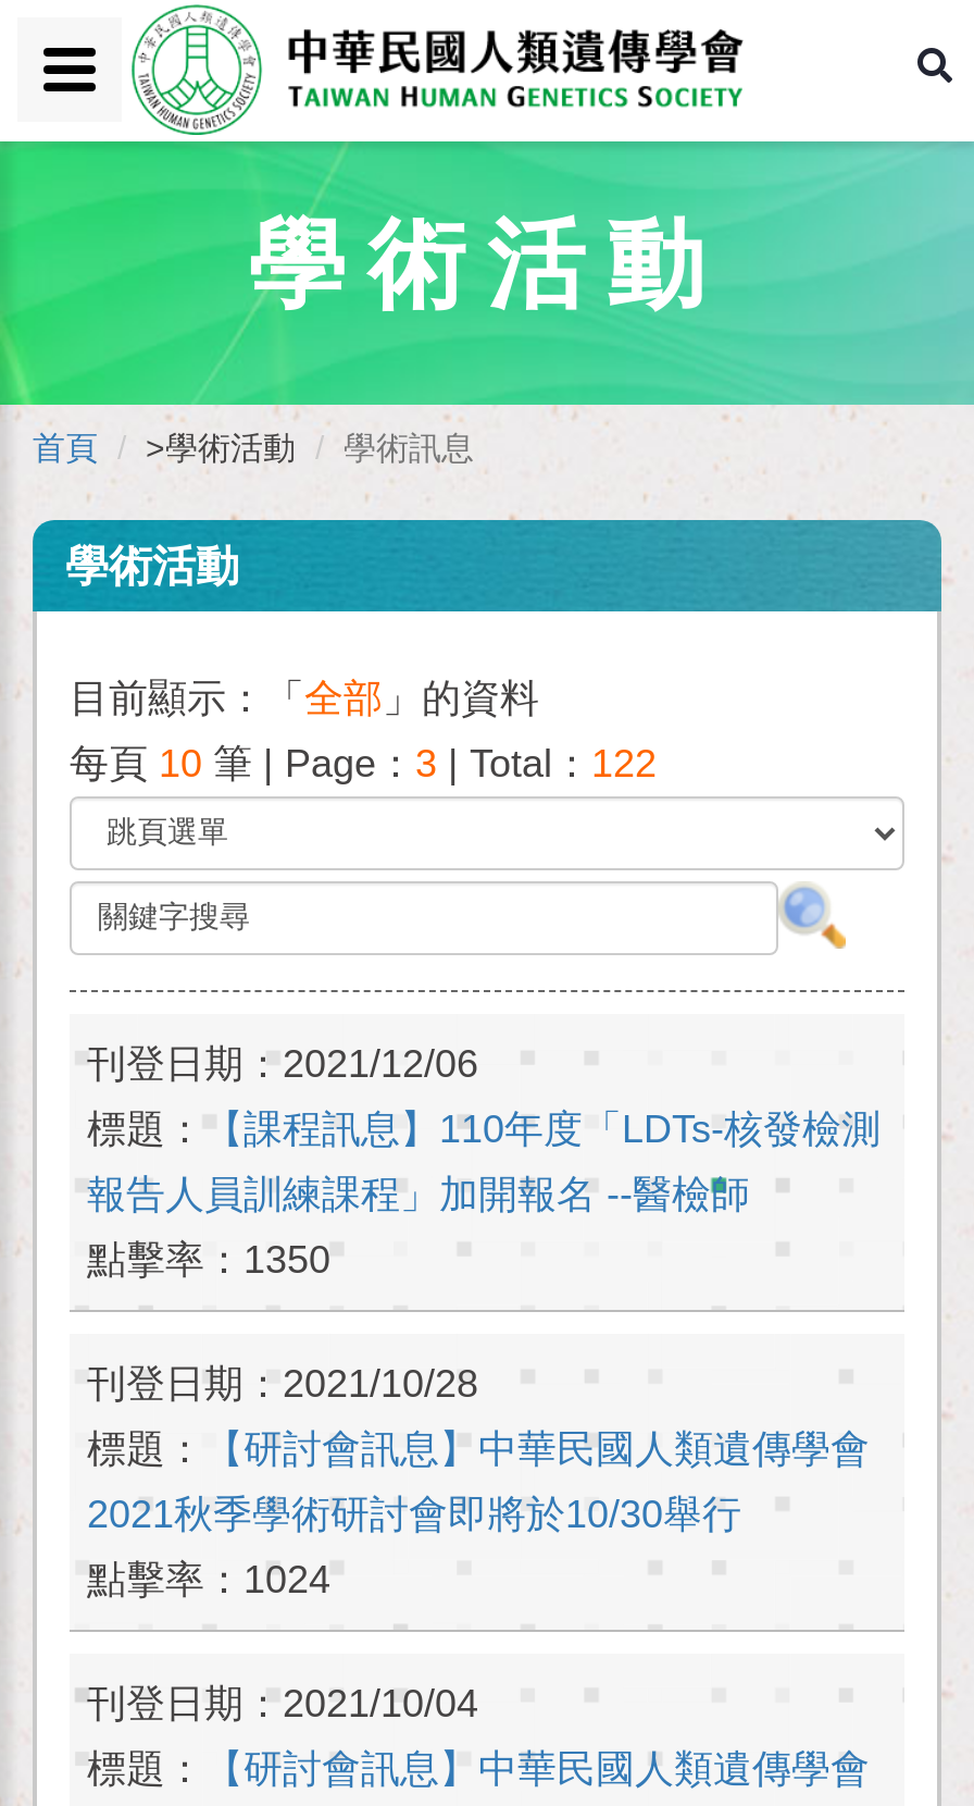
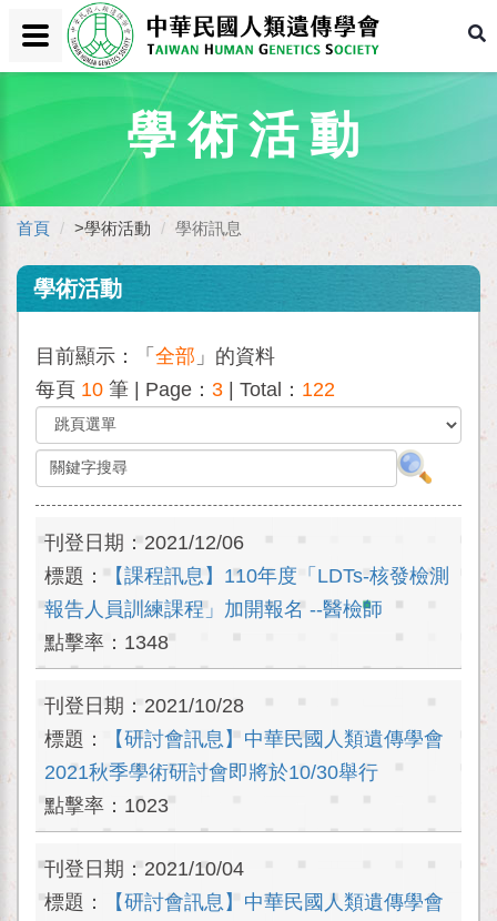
[87,1238,330,1282] 點擊率：1350 -> [44,631,169,654] 點擊率：1348
[87,1558,330,1601] 點擊率：1024 -> [44,795,169,817] 點擊率：1023

